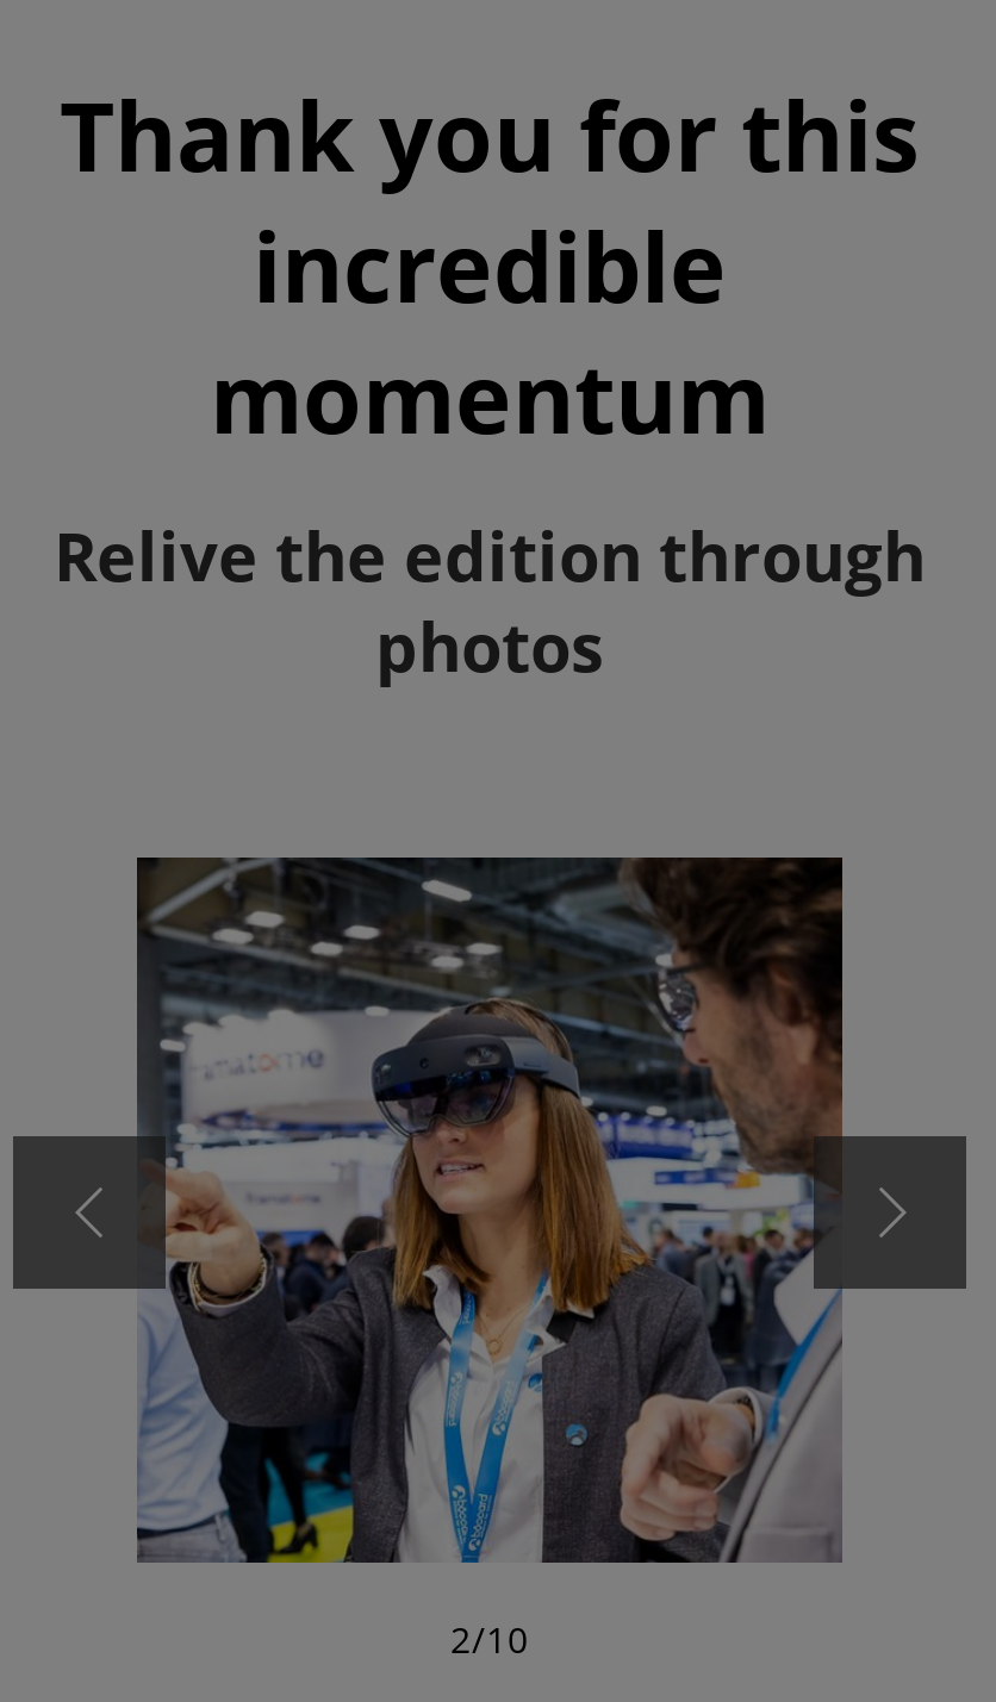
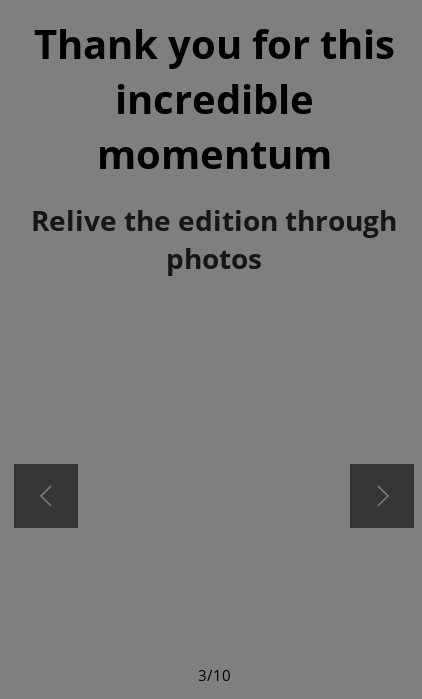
[135,855,845,1565] [image] -> none

